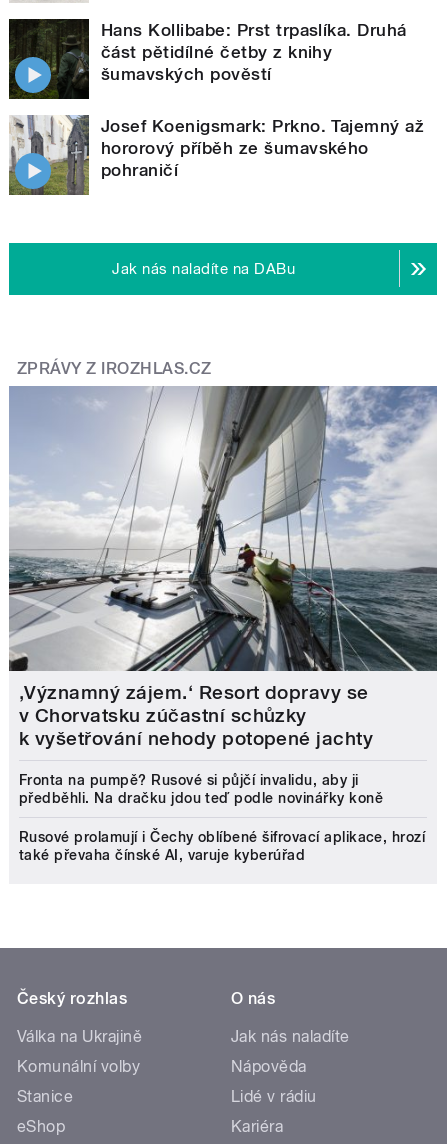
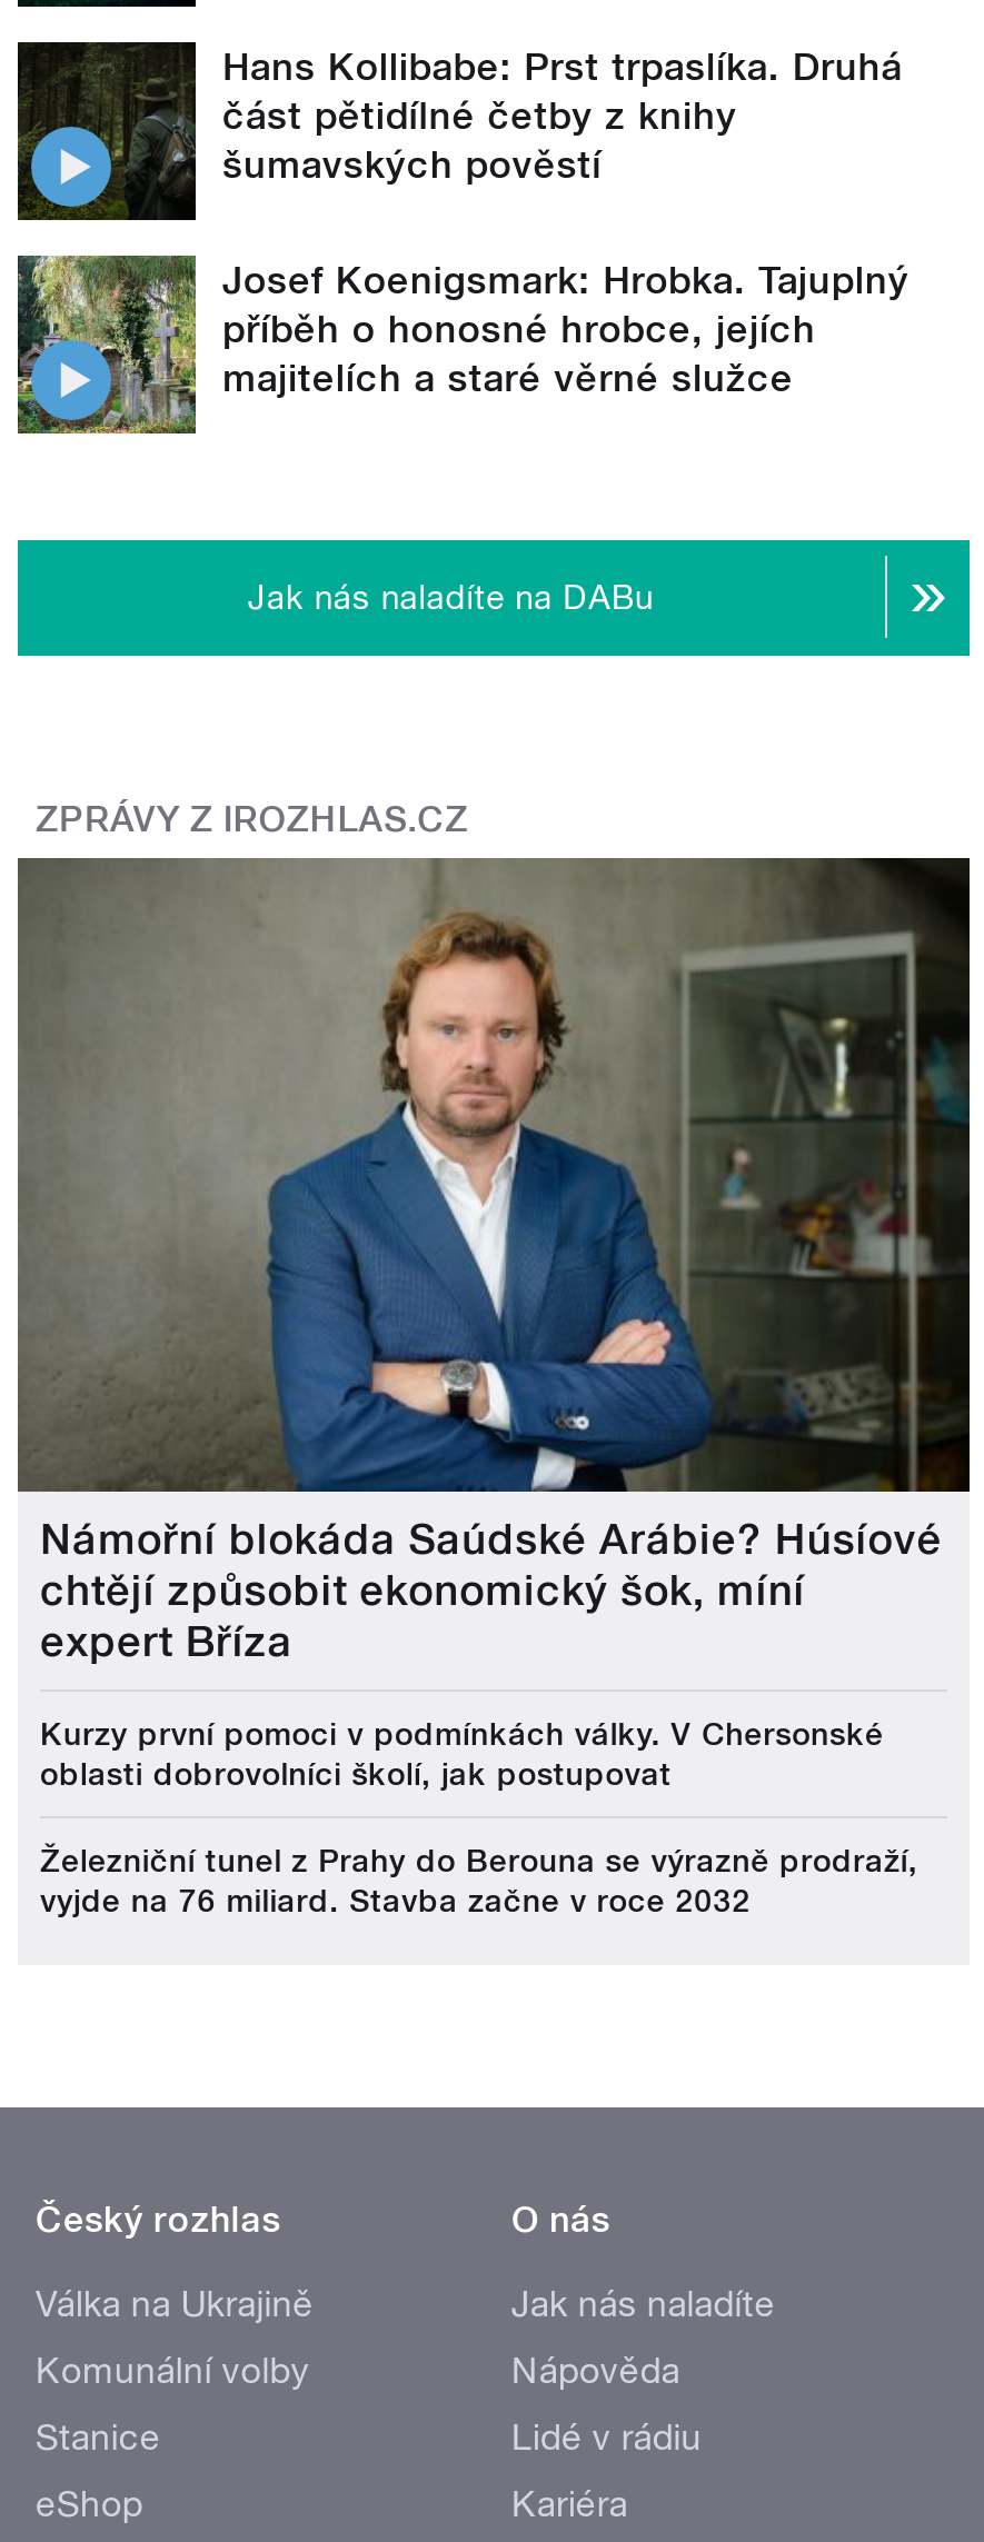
[9,115,424,195] [image] | Josef Koenigsmark: Prkno. Tajemný až | hororový příběh ze šumavského | pohraničí -> [16,253,909,433] [image] | Josef Koenigsmark: Hrobka. Tajuplný | příběh o honosné hrobce, jejích | majitelích a staré věrné služce
[9,385,438,750] [image] | ‚Významný zájem.‘ Resort dopravy se | v Chorvatsku zúčastní schůzky | k vyšetřování nehody potopené jachty -> [18,856,972,1667] [image] | Námořní blokáda Saúdské Arábie? Húsíové | chtějí způsobit ekonomický šok, míní | expert Bříza
[19,772,383,806] Fronta na pumpě? Rusové si půjčí invalidu, aby ji | předběhli. Na dračku jdou teď podle novinářky koně -> [40,1716,884,1792] Kurzy první pomoci v podmínkách války. V Chersonské | oblasti dobrovolníci školí, jak postupovat
[19,829,425,863] Rusové prolamují i Čechy oblíbené šifrovací aplikace, hrozí | také převaha čínské AI, varuje kyberúřad -> [40,1843,918,1918] Železniční tunel z Prahy do Berouna se výrazně prodraží, | vyjde na 76 miliard. Stavba začne v roce 2032

